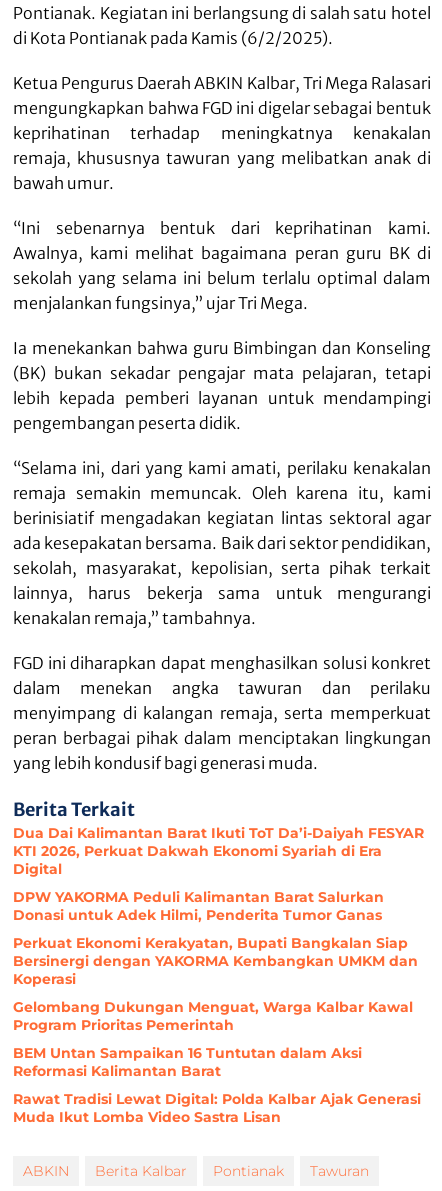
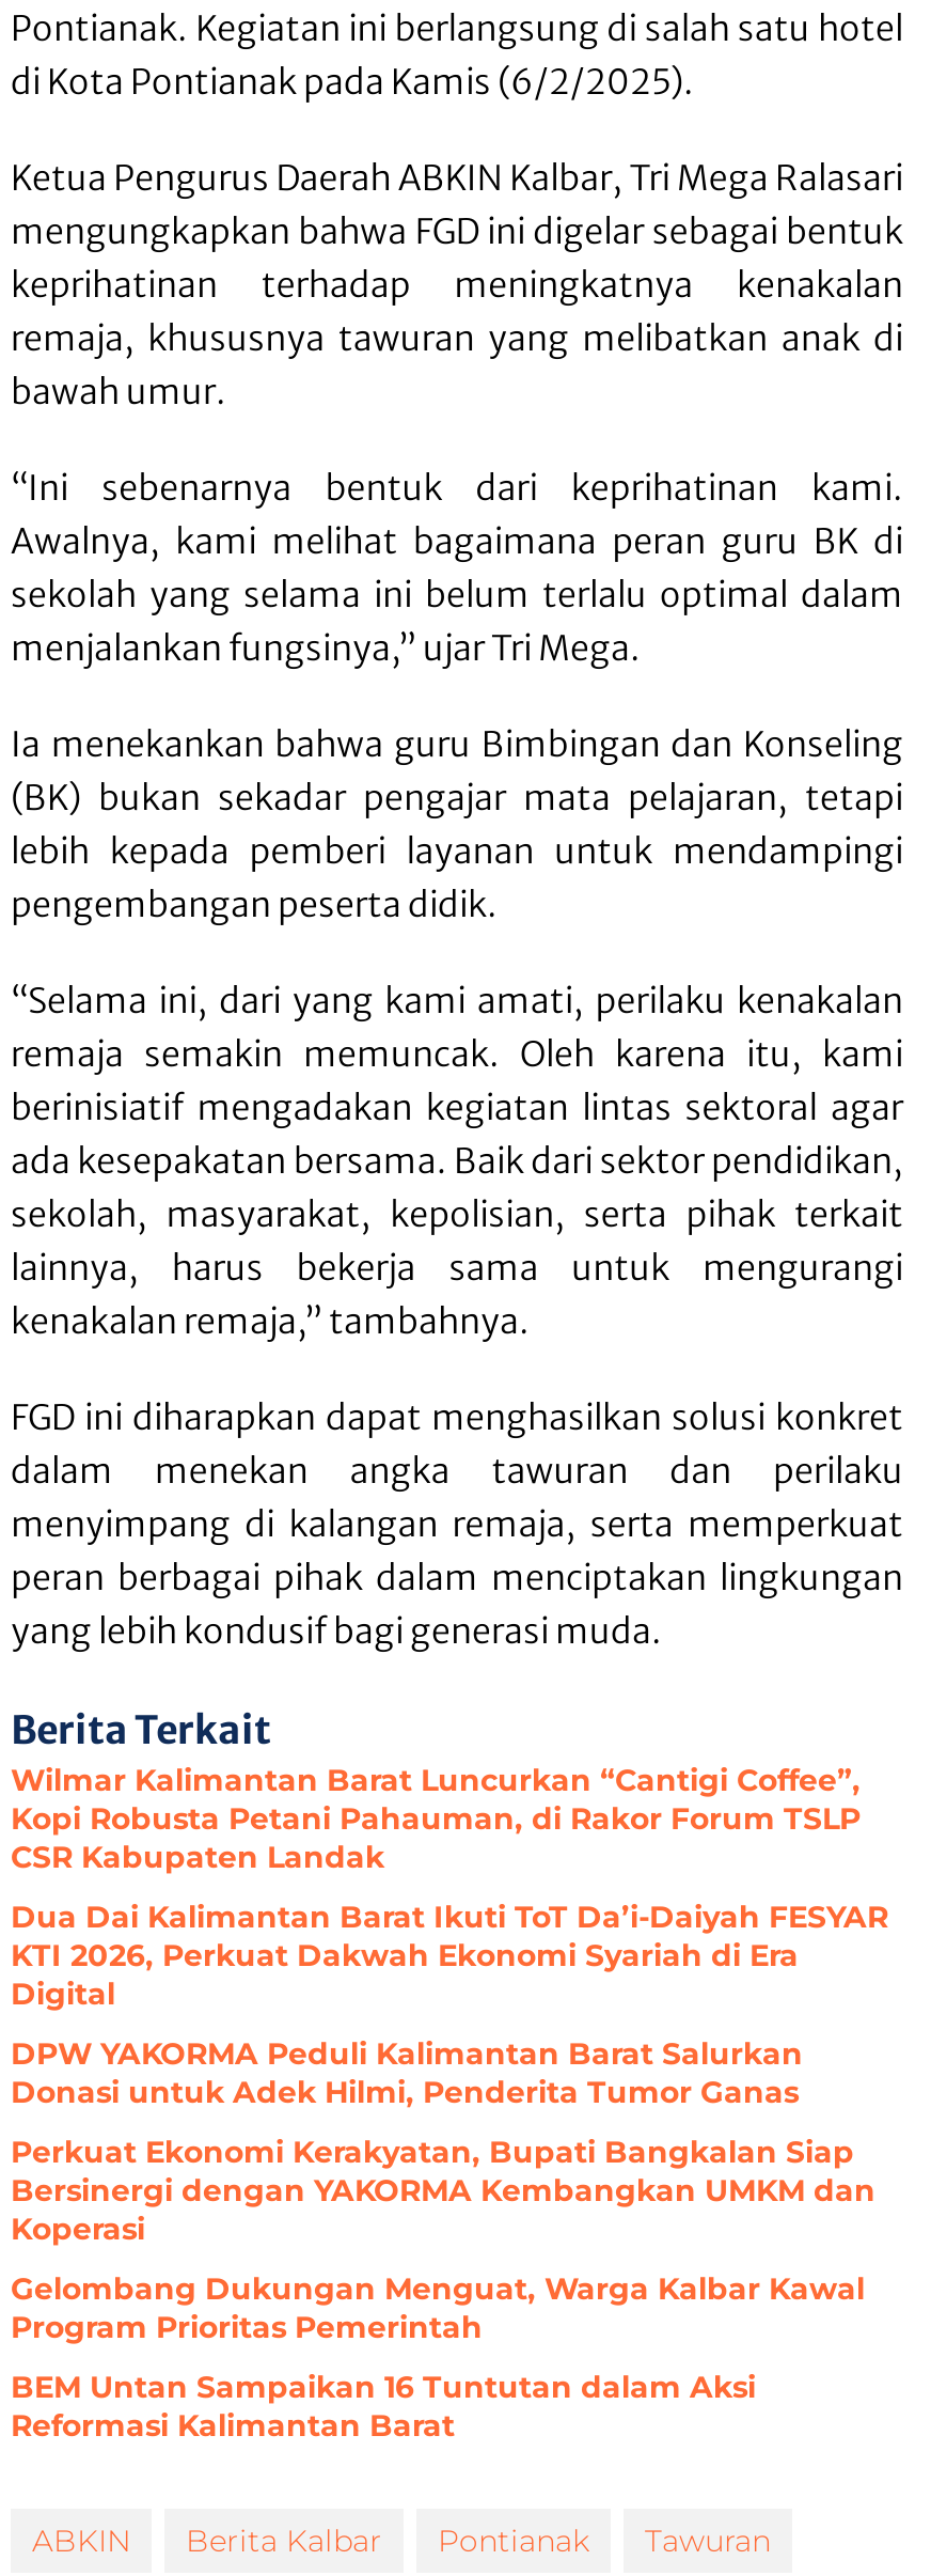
none -> [11,1760,861,1875] Wilmar Kalimantan Barat Luncurkan “Cantigi Coffee”, | Kopi Robusta Petani Pahauman, di Rakor Forum TSLP | CSR Kabupaten Landak
moved [13,824,424,1080] -> [11,1897,888,2444]: Dua Dai Kalimantan Barat Ikuti ToT Da’i-Daiyah FESYAR | KTI 2026, Perkuat Dakwah Ekonomi Syariah di Era | Digital | ... | BEM Untan Sampaikan 16 Tuntutan dalam Aksi | Reformasi Kalimantan Barat
[13,1090,421,1126] Rawat Tradisi Lewat Digital: Polda Kalbar Ajak Generasi | Muda Ikut Lomba Video Sastra Lisan -> none

